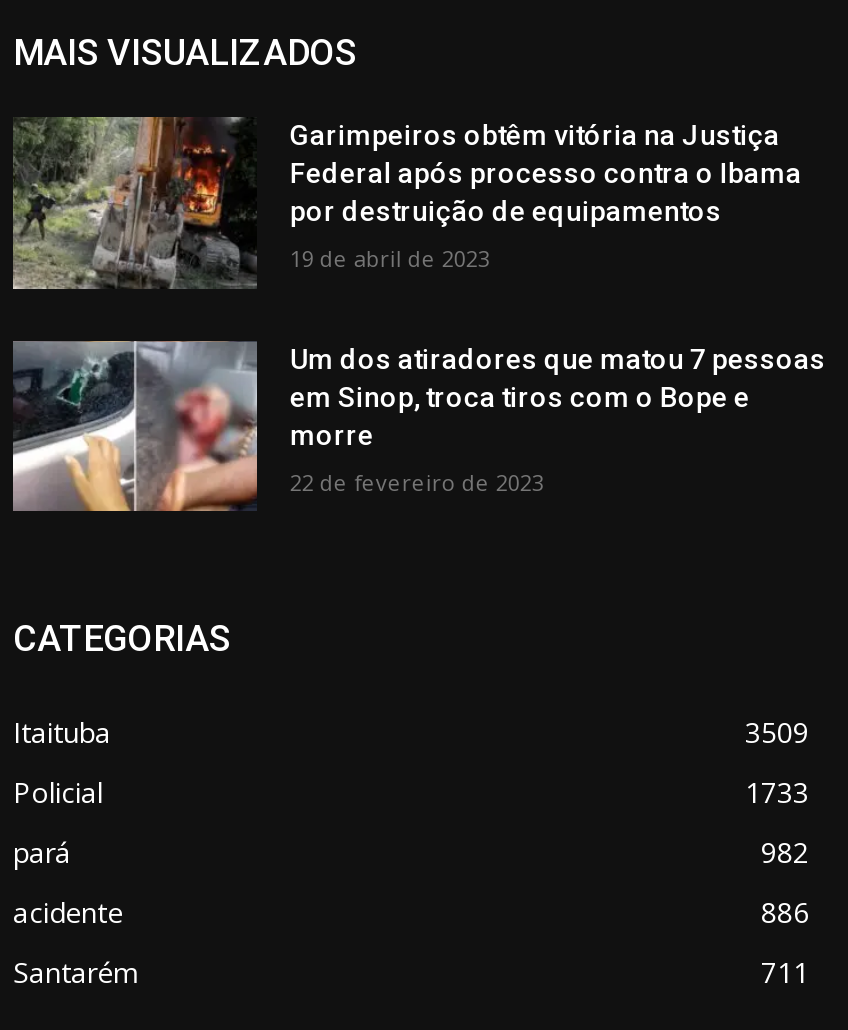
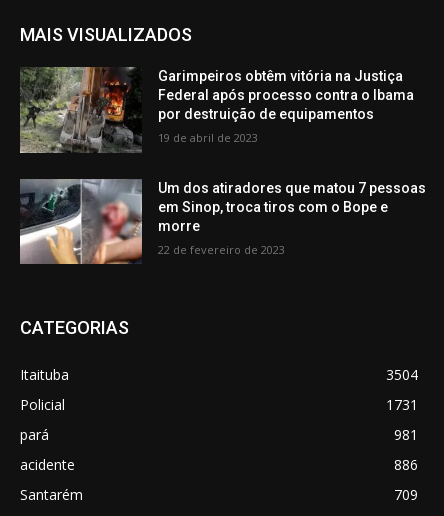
[745,714,809,752] 3509 -> [386,365,418,384] 3504
[745,774,809,812] 1733 -> [386,395,418,414] 1731
[761,834,809,872] 982 -> [394,425,418,444] 981
[761,954,809,992] 711 -> [394,485,418,504] 709

